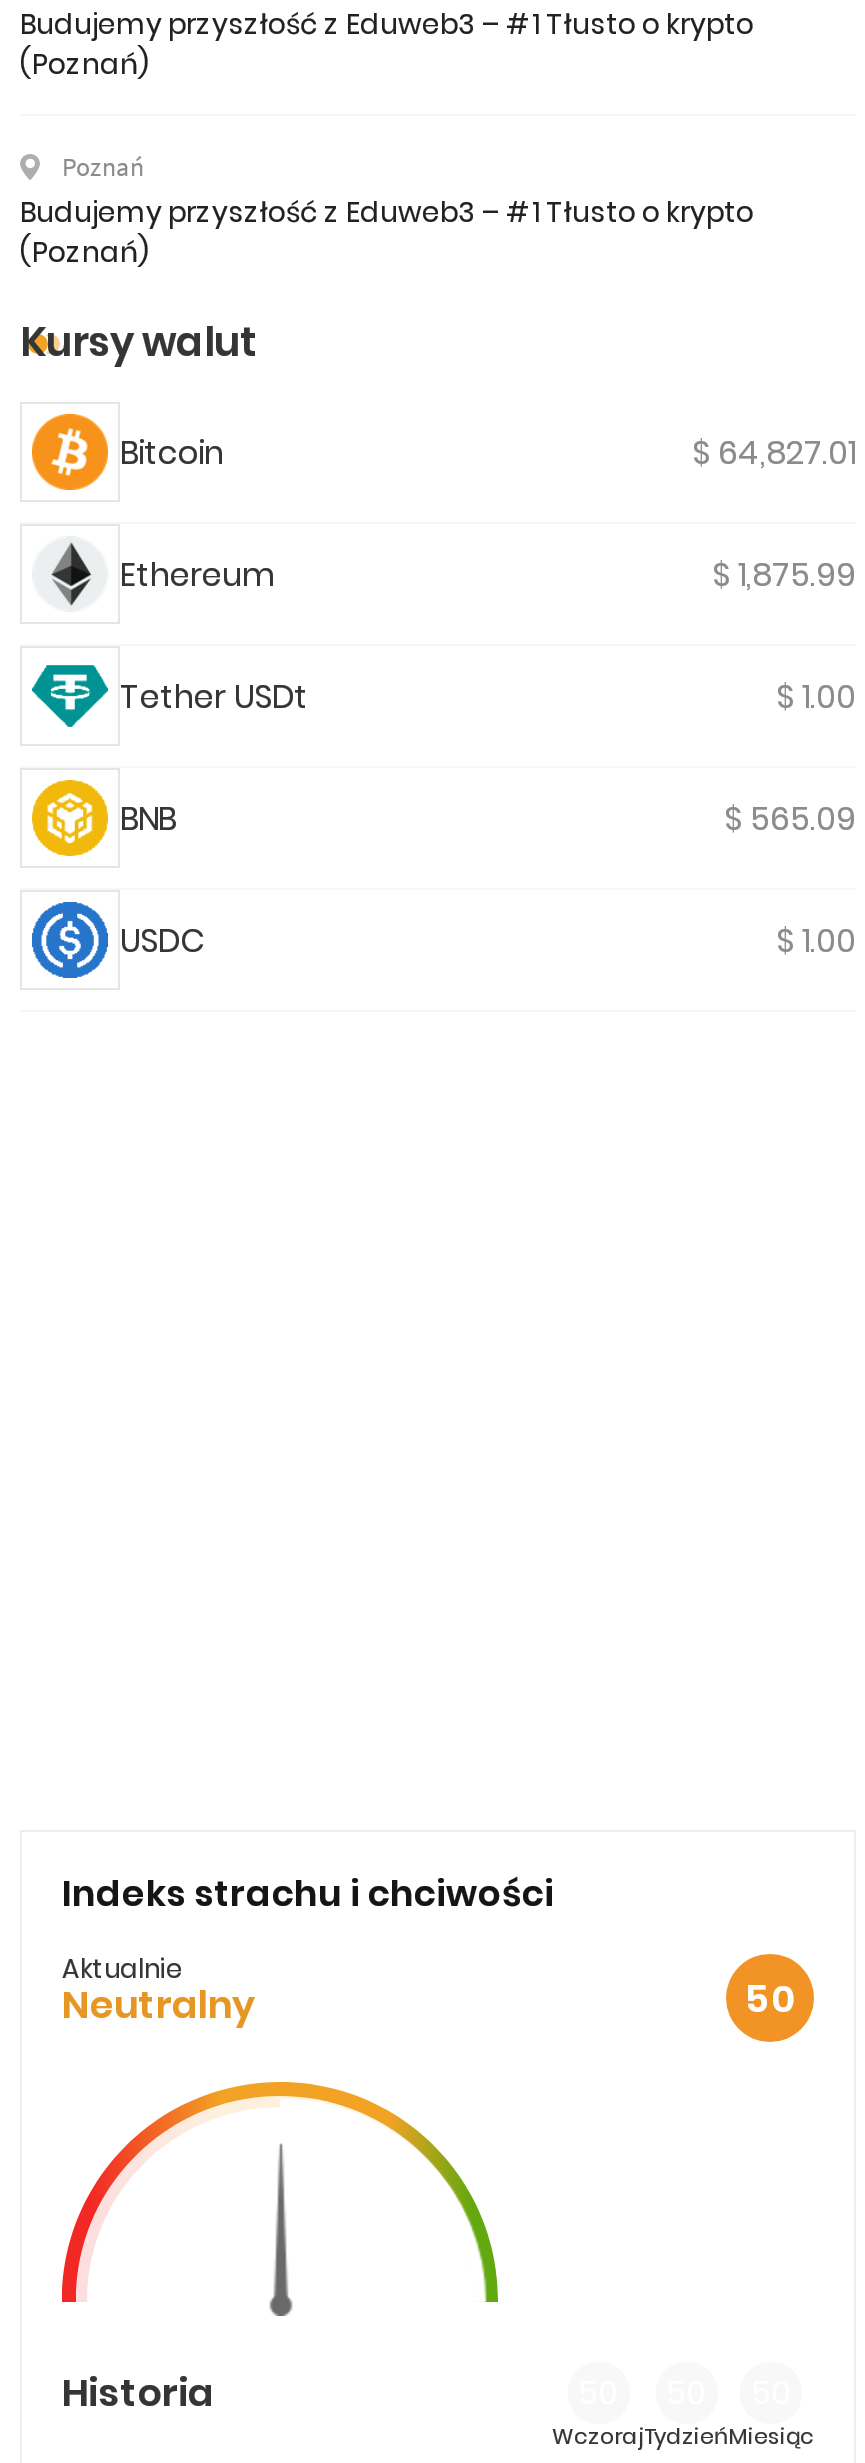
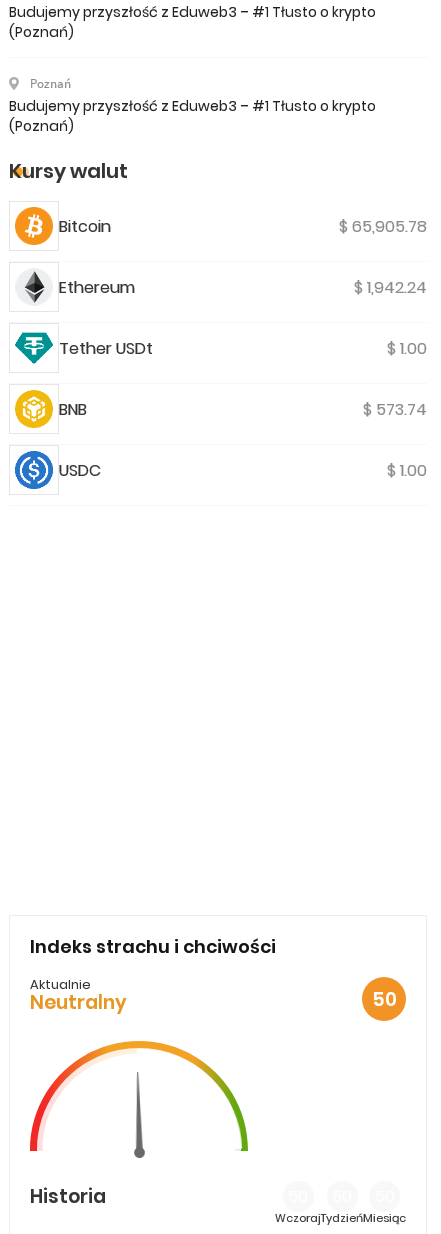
[692,429,856,475] $ 64,827.01 -> [339,215,427,238] $ 65,905.78
[712,551,856,597] $ 1,875.99 -> [354,276,427,299] $ 1,942.24
[724,795,856,841] $ 565.09 -> [363,398,427,421] $ 573.74

